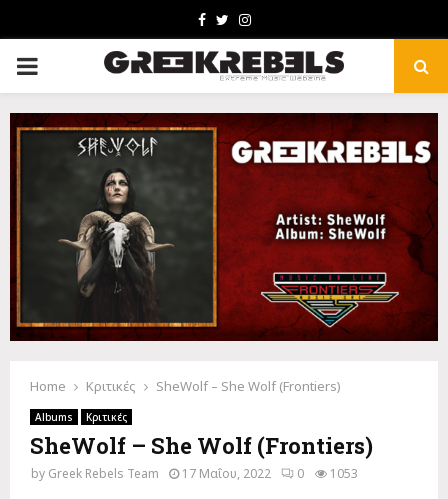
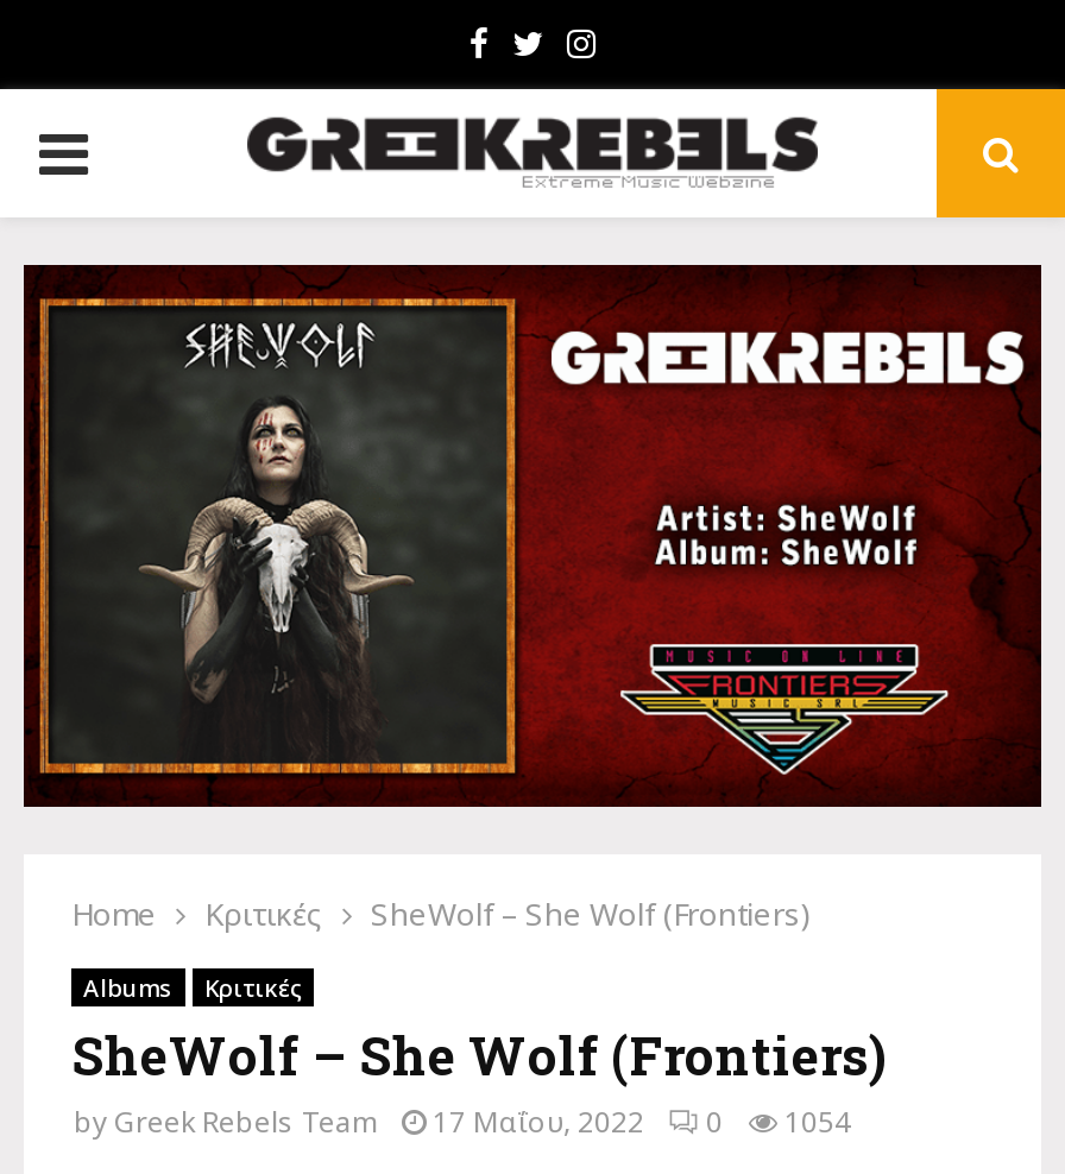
[31,465,358,482] by Greek Rebels Team 17 Μαΐου, 2022 0 1053 -> [74,1102,851,1142] by Greek Rebels Team 17 Μαΐου, 2022 0 1054

